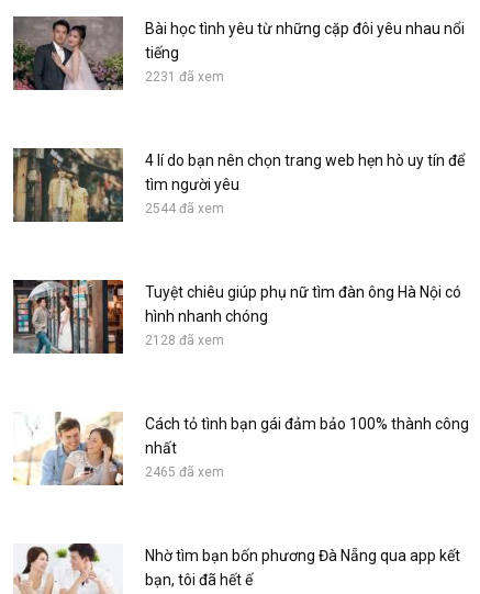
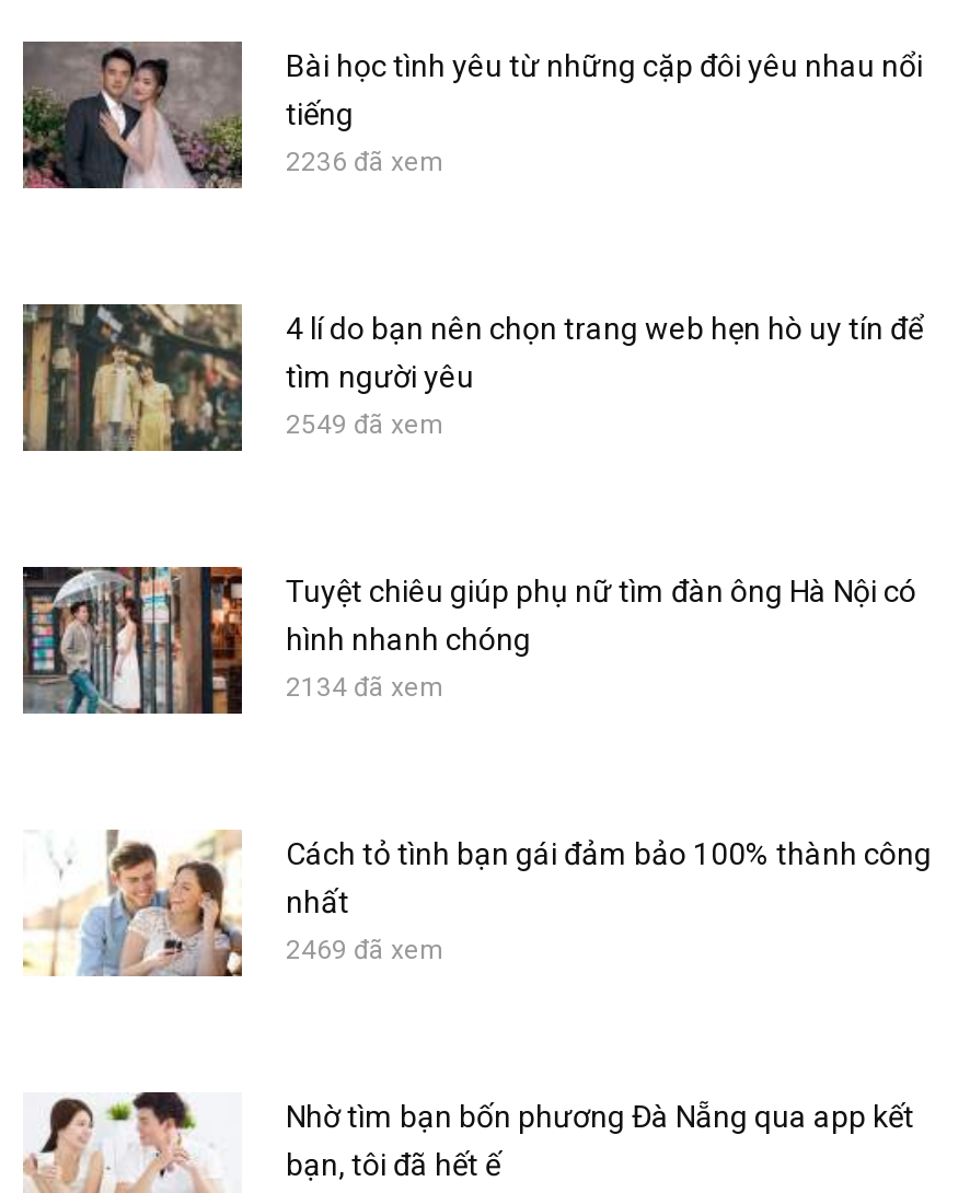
[145,70,224,85] 2231 đã xem -> [286,147,443,178] 2236 đã xem
[145,201,224,217] 2544 đã xem -> [286,410,443,441] 2549 đã xem
[145,333,224,348] 2128 đã xem -> [286,673,443,703] 2134 đã xem
[145,465,224,480] 2465 đã xem -> [286,935,443,966] 2469 đã xem

